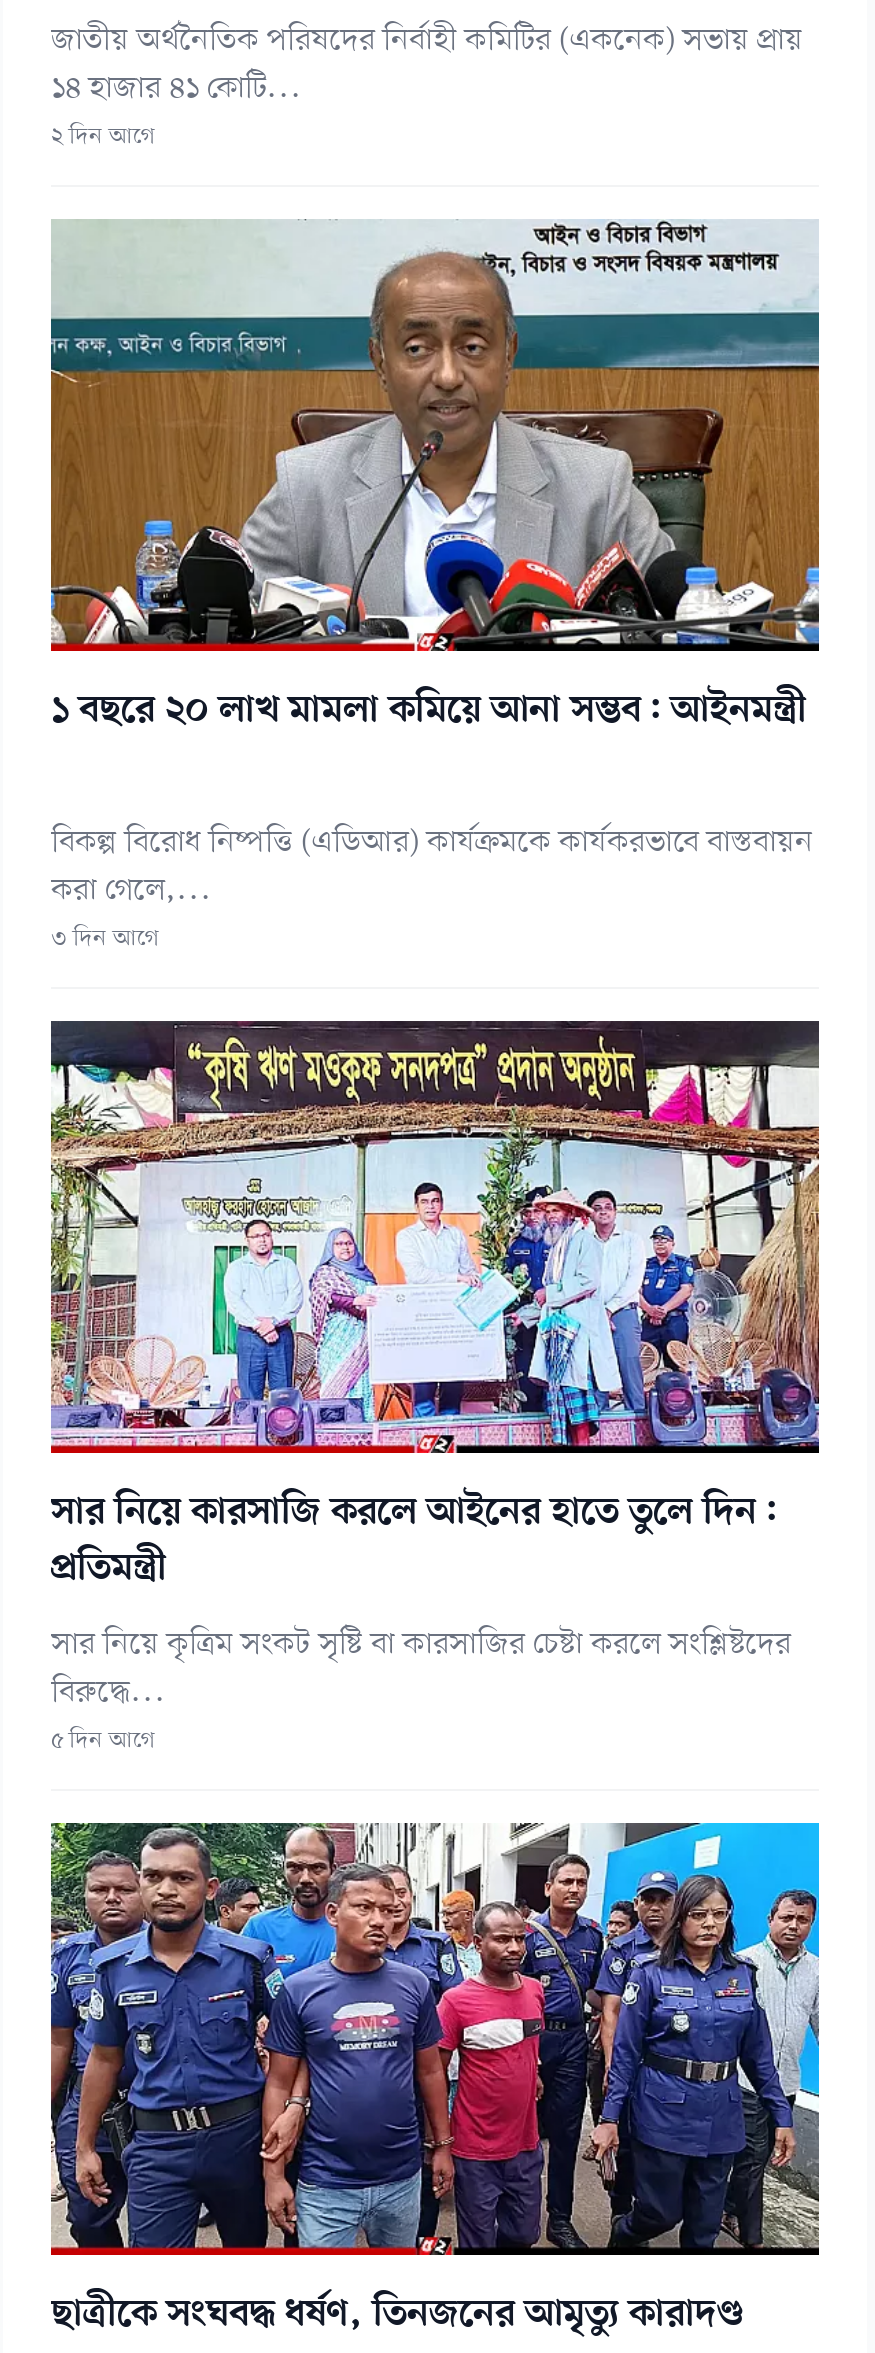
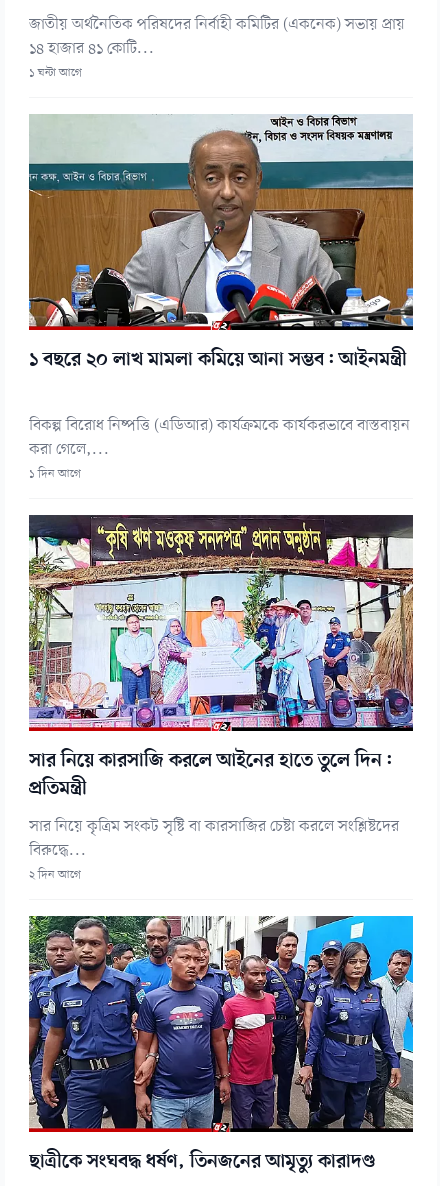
[51,121,155,153] ২ দিন আগে -> [29,65,82,81] ১ ঘন্টা আগে
[51,923,159,955] ৩ দিন আগে -> [29,466,81,482] ১ দিন আগে
[51,1725,155,1757] ৫ দিন আগে -> [29,867,81,883] ২ দিন আগে

